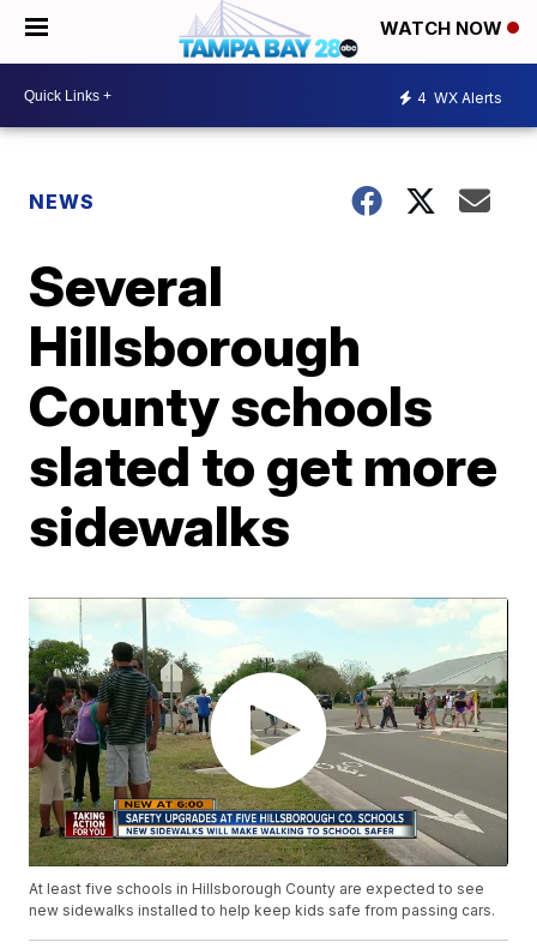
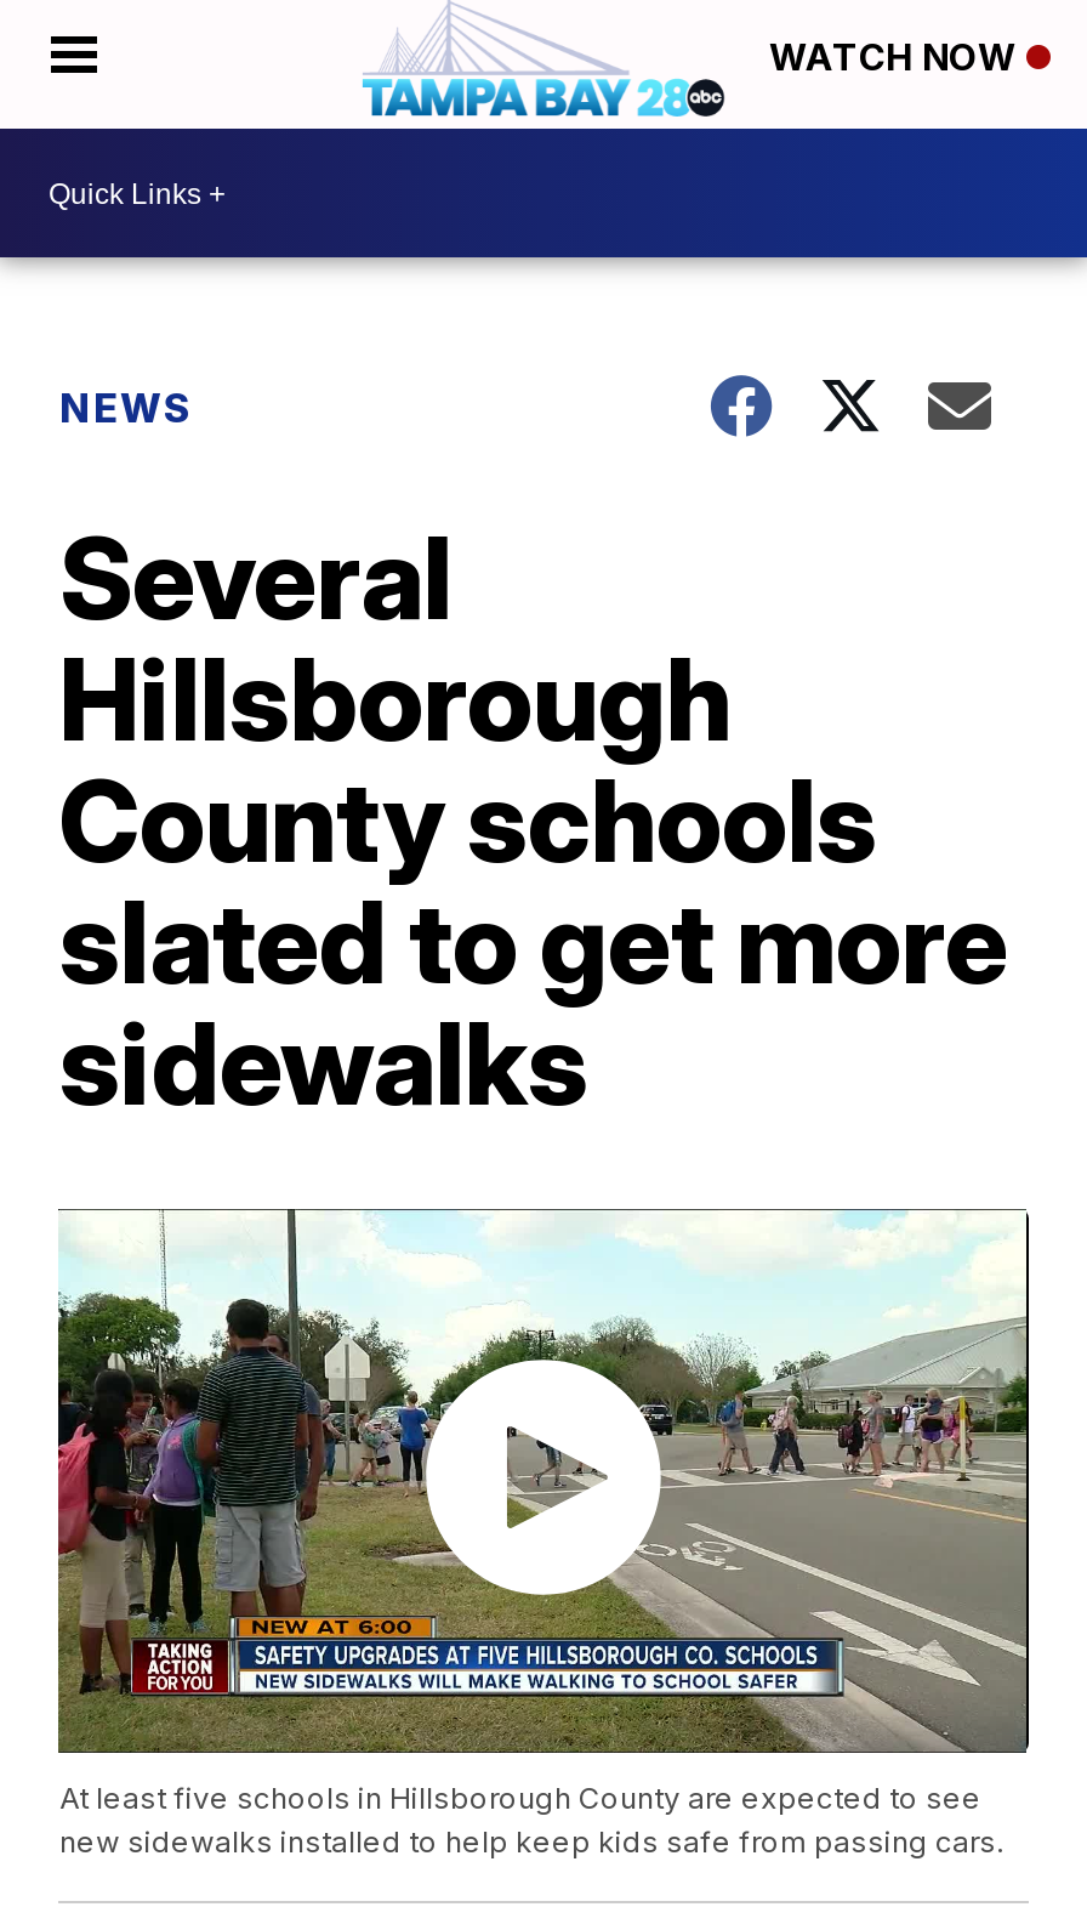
[417,88,502,106] 4 WX Alerts -> none

